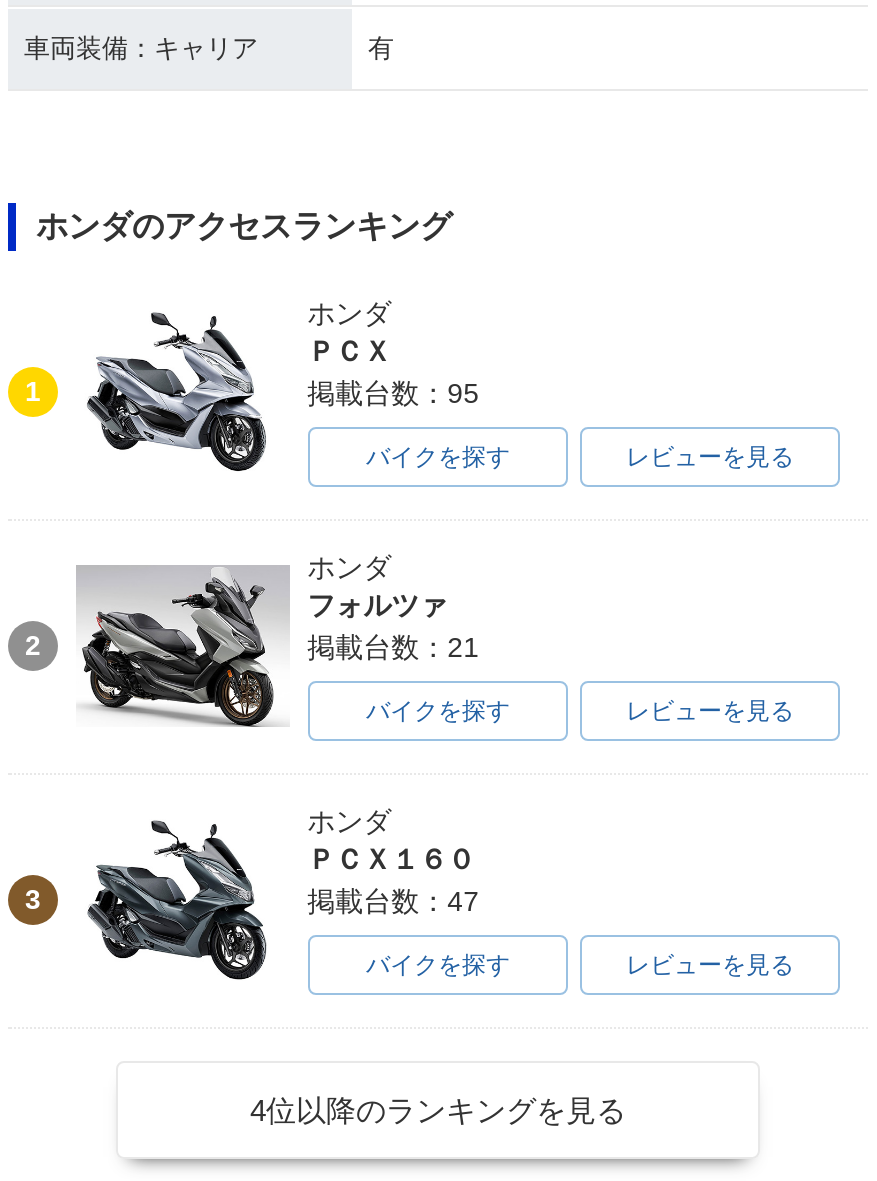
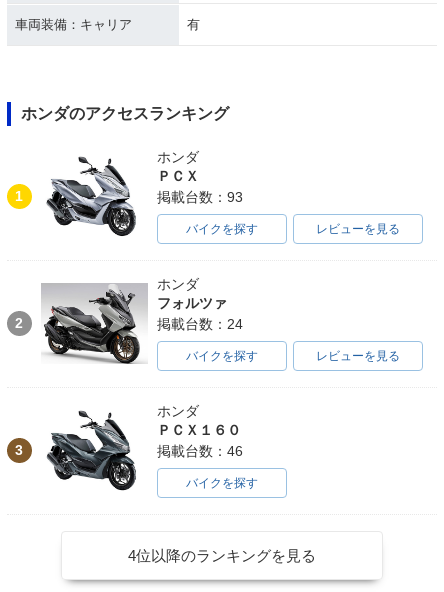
[307,376,479,408] 掲載台数：95 -> [157,189,243,205] 掲載台数：93
[307,630,479,662] 掲載台数：21 -> [157,316,243,332] 掲載台数：24
[307,884,479,916] 掲載台数：47 -> [157,443,243,459] 掲載台数：46
[626,950,794,978] レビューを見る -> none

